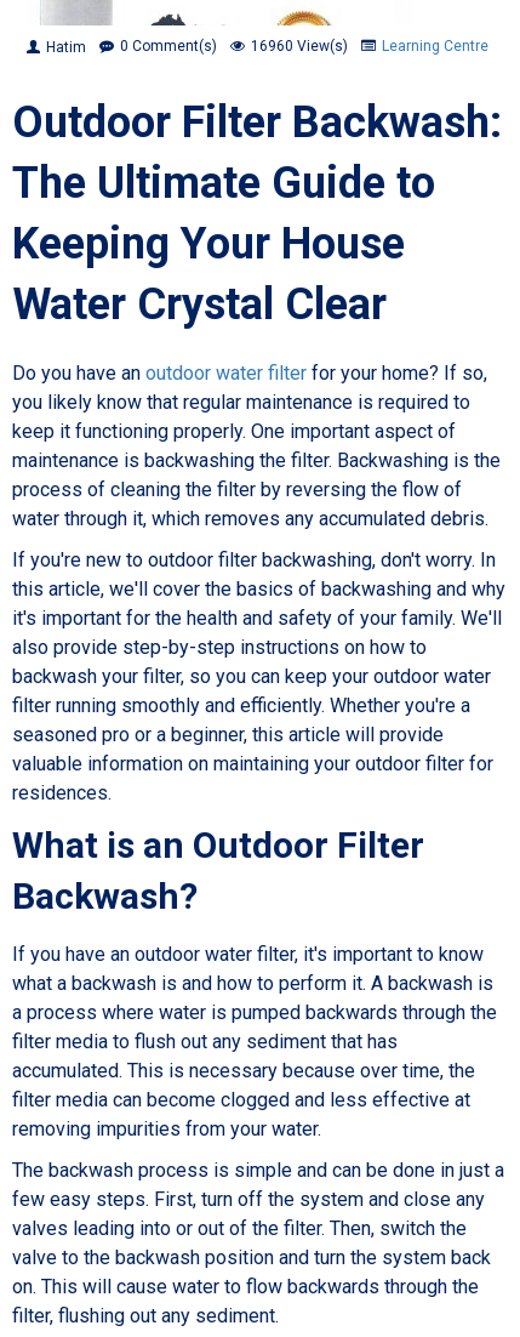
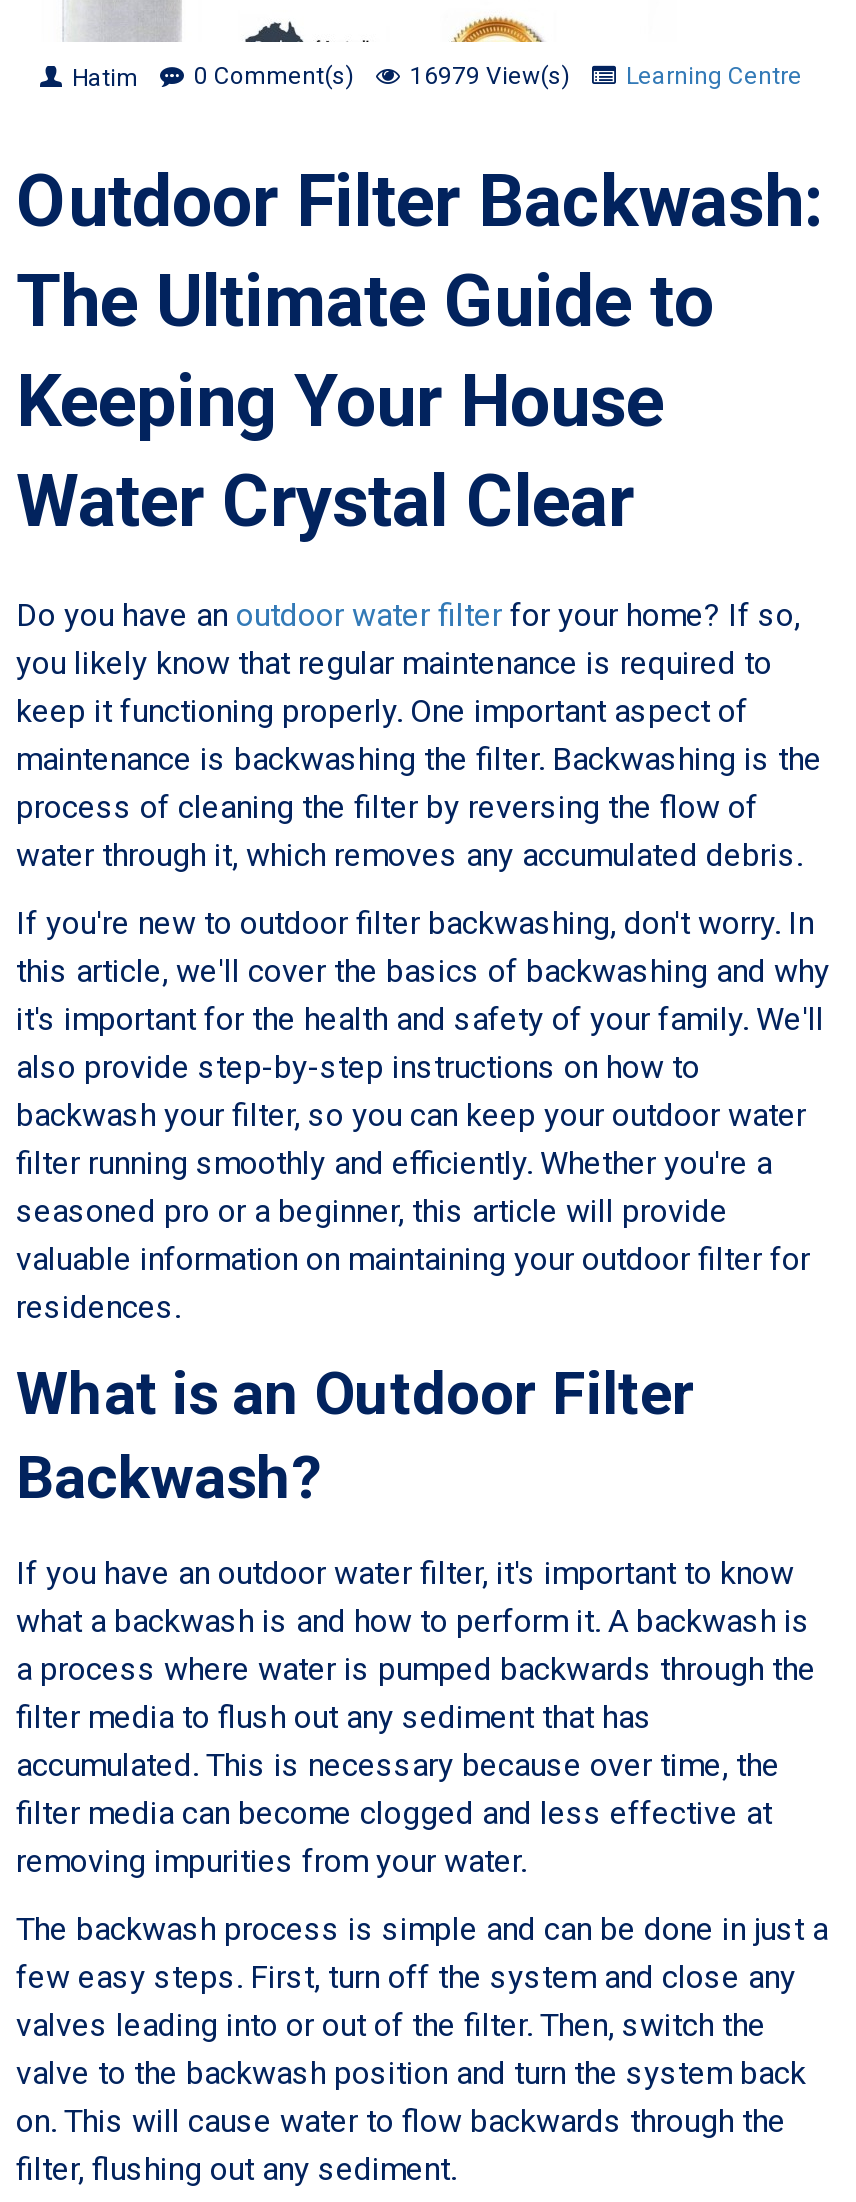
[46,38,488,56] Hatim 0 Comment(s) 16960 View(s) Learning Centre -> [72,62,802,92] Hatim 0 Comment(s) 16979 View(s) Learning Centre

